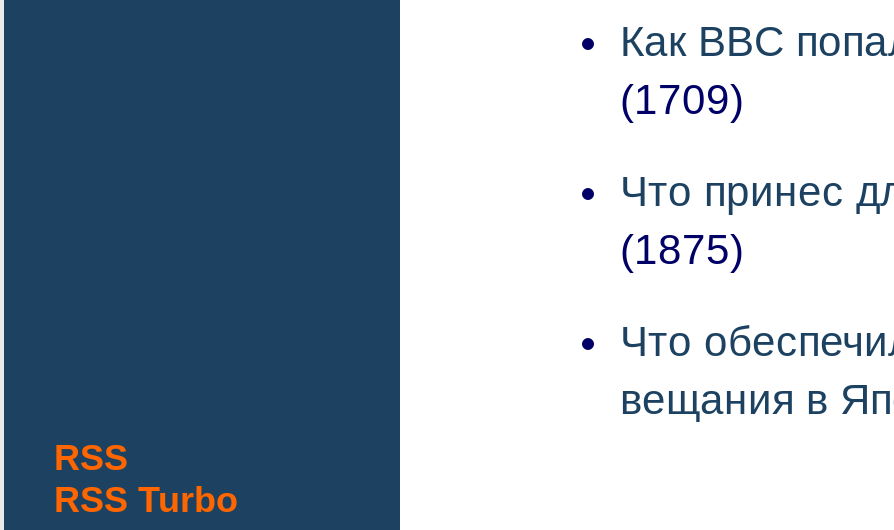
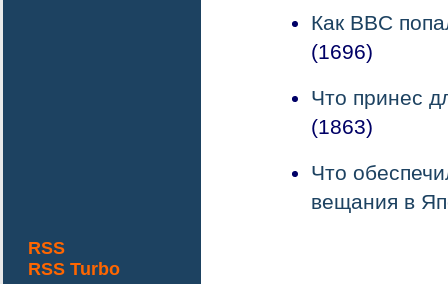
[620,76,744,122] (1709) -> [311,40,373,63] (1696)
[620,226,744,272] (1875) -> [311,115,373,138] (1863)

